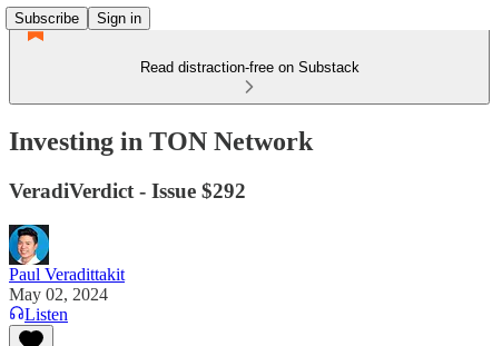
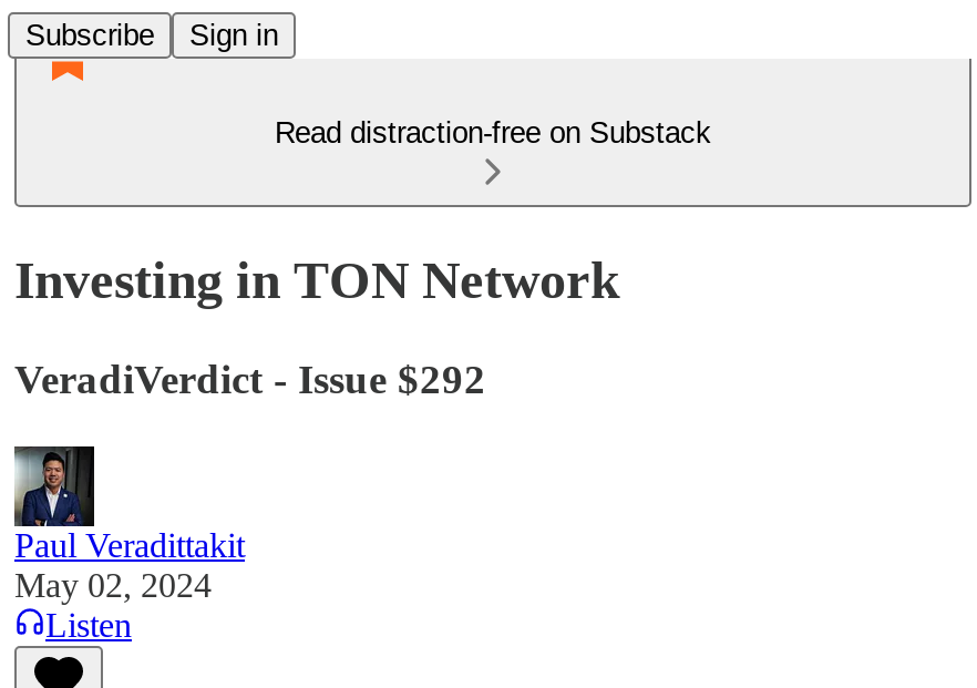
[8,224,50,261] [image] -> [12,444,96,520] [image]

